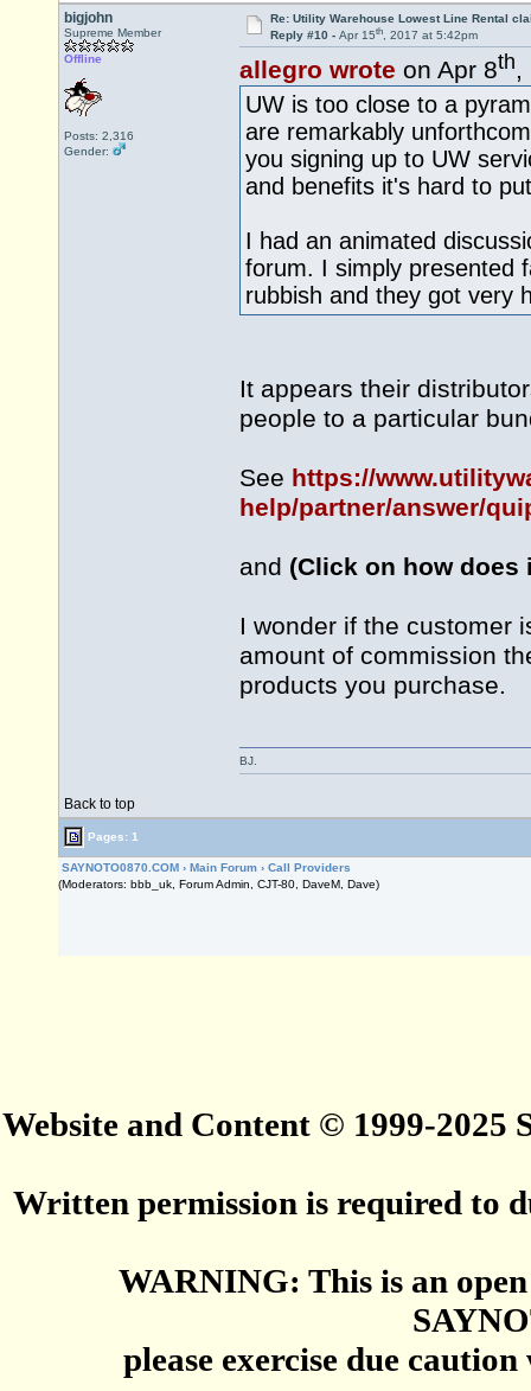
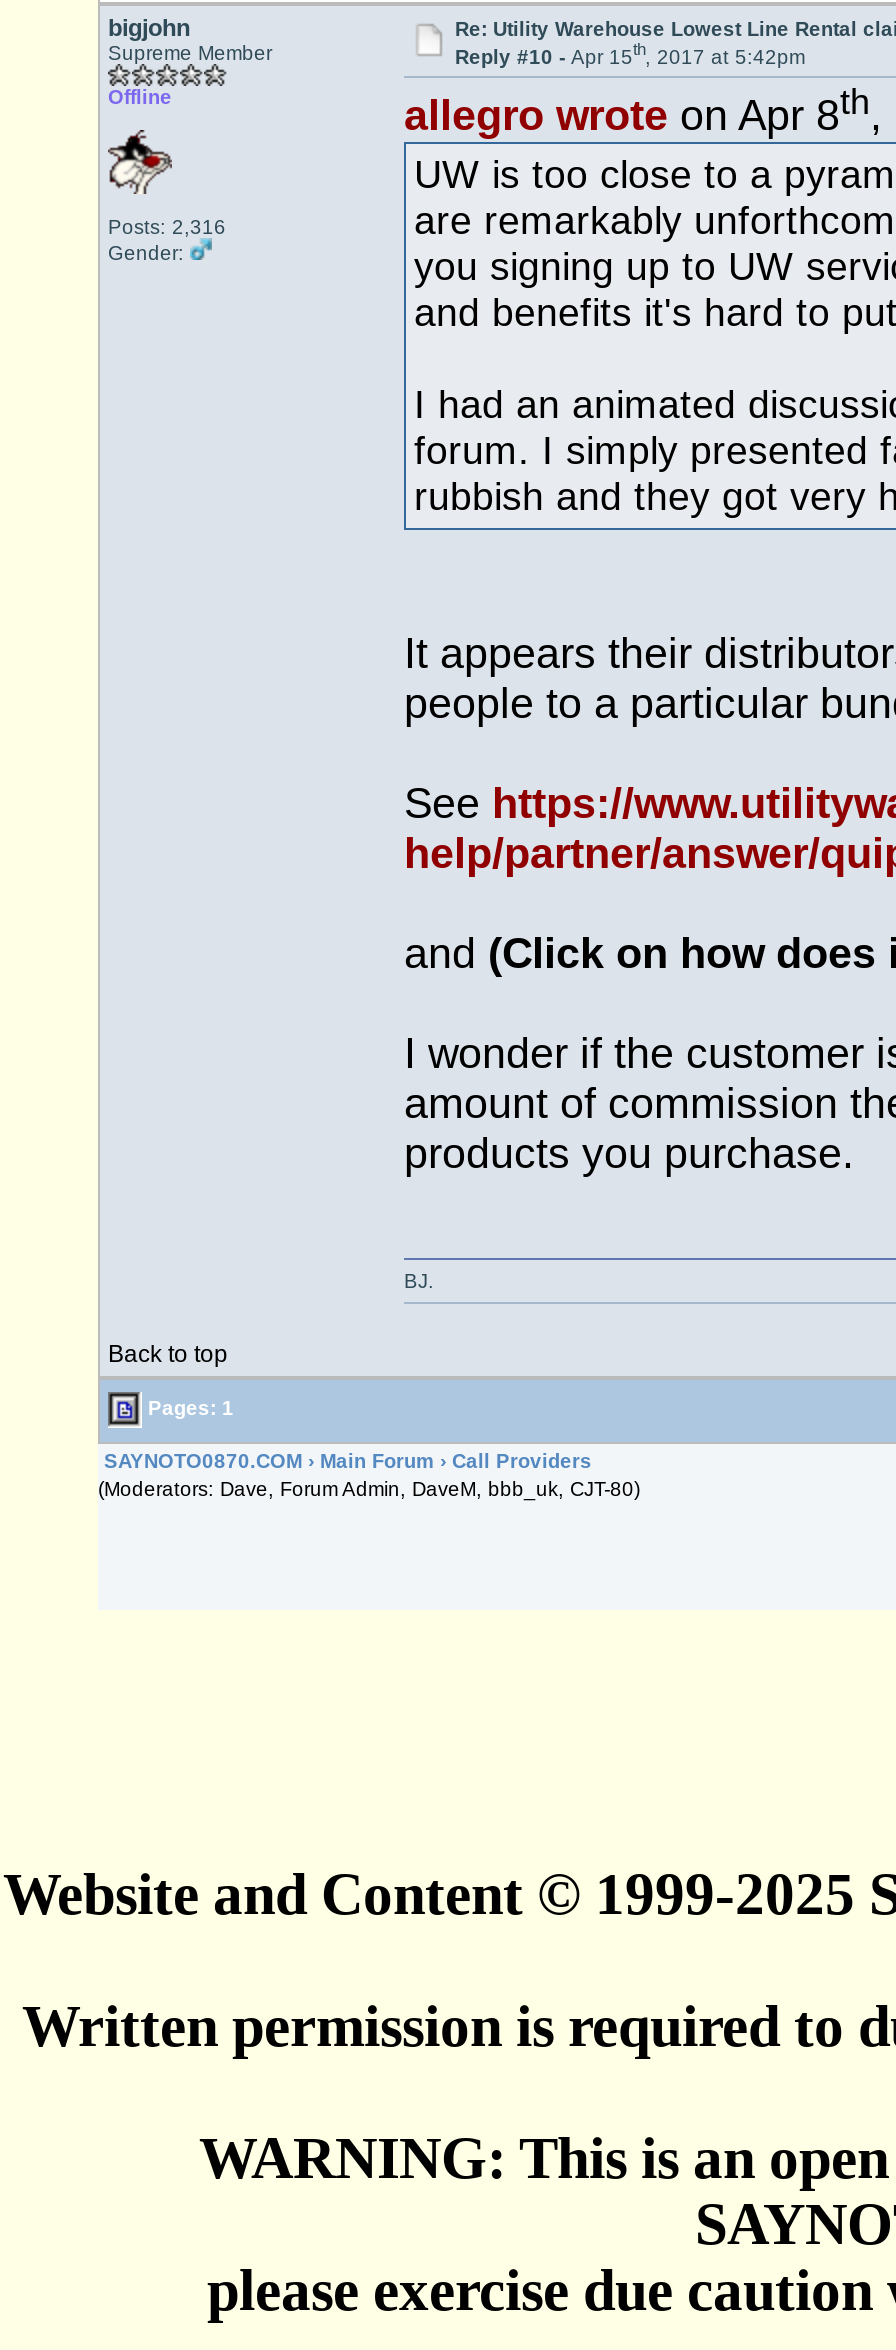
[58,878,379,891] (Moderators: bbb_uk, Forum Admin, CJT-80, DaveM, Dave) -> [98,1478,640,1500] (Moderators: Dave, Forum Admin, DaveM, bbb_uk, CJT-80)

